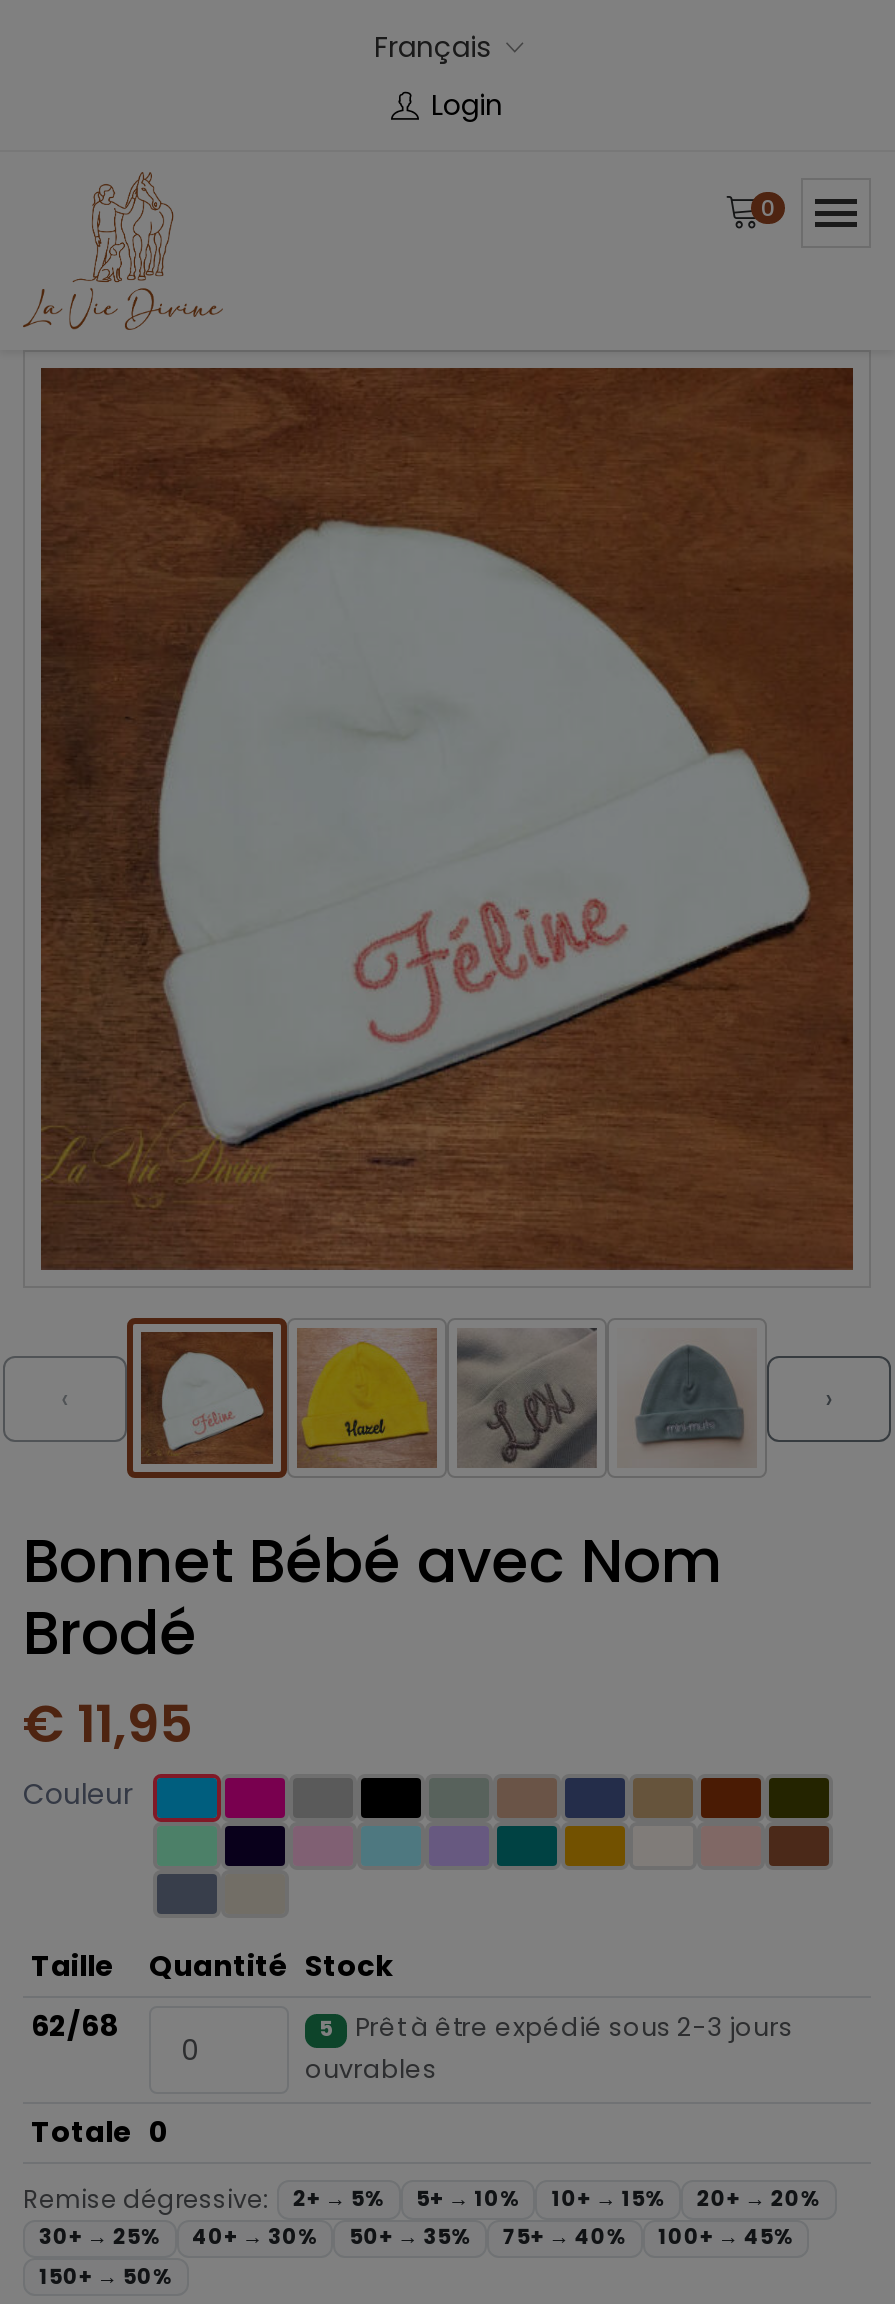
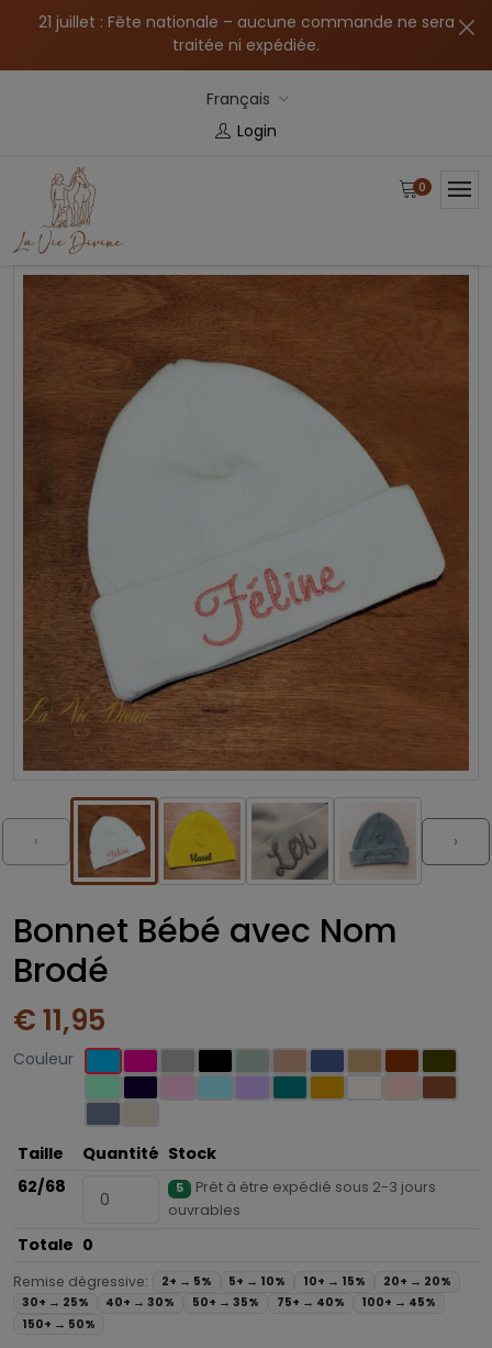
none -> [38,11,454,56] 21 juillet : Fête nationale – aucune commande ne sera | traitée ni expédiée.

